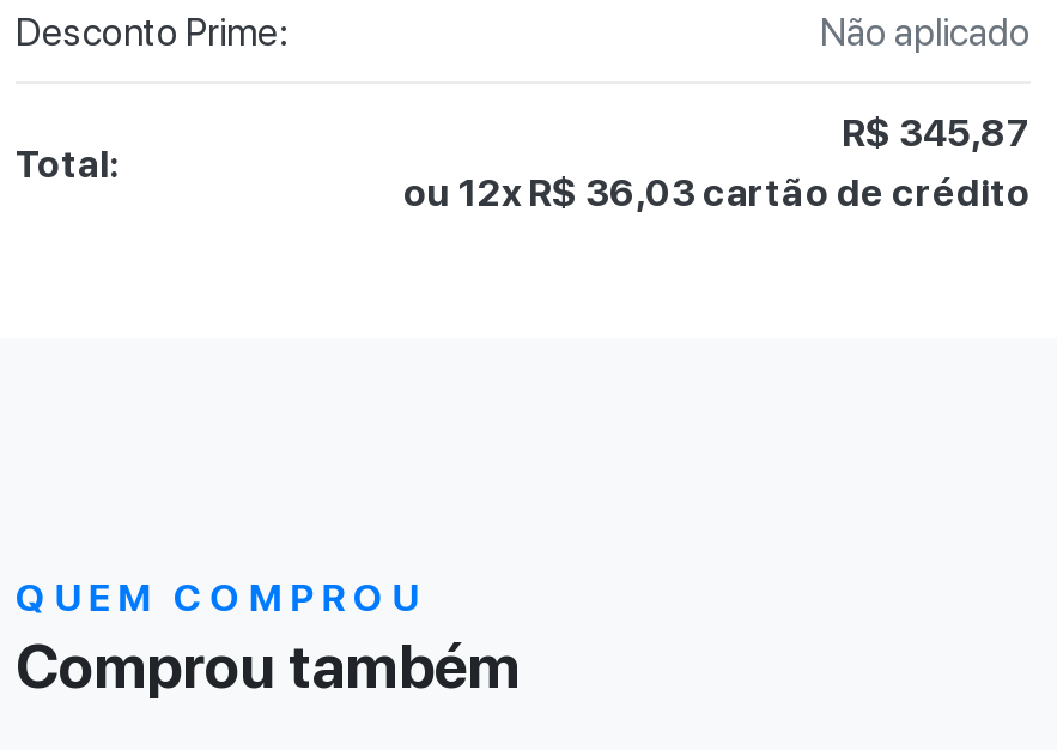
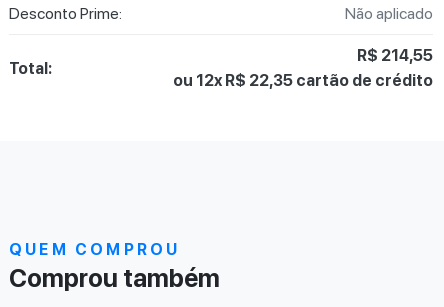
[842,111,1031,156] R$ 345,87 -> [357,46,433,65] R$ 214,55
[403,171,1031,216] ou 12x R$ 36,03 cartão de crédito -> [173,71,433,90] ou 12x R$ 22,35 cartão de crédito

